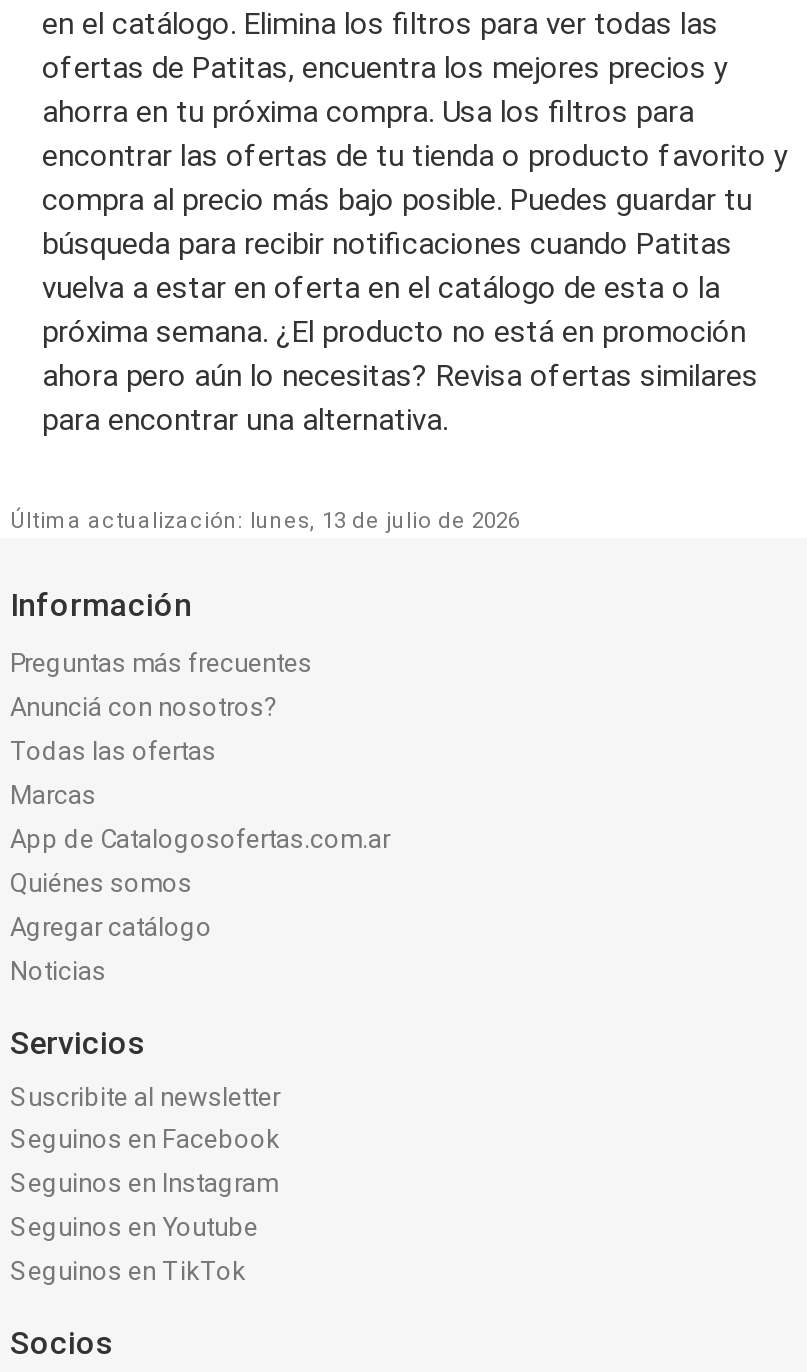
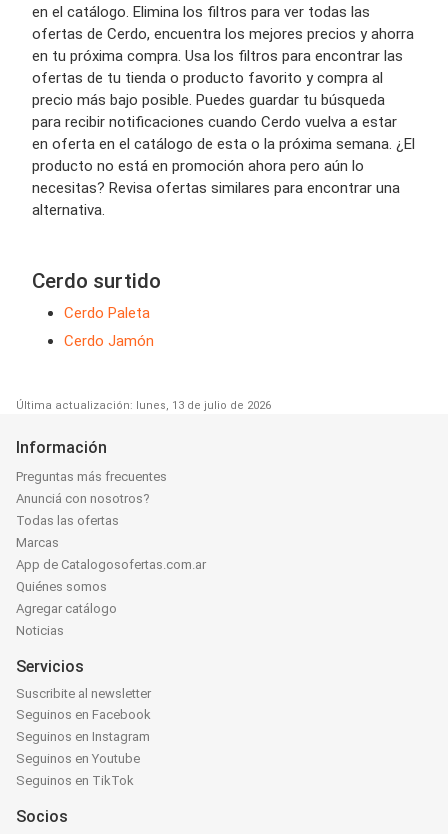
[42,49,788,437] ofertas de Patitas, encuentra los mejores precios y | ahorra en tu próxima compra. Usa los filtros para | encontrar las ofertas de tu tienda o producto favorito y | compra al precio más bajo posible. Puedes guardar tu | búsqueda para recibir notificaciones cuando Patitas | vuelva a estar en oferta en el catálogo de esta o la | próxima semana. ¿El producto no está en promoción | ahora pero aún lo necesitas? Revisa ofertas similares | para encontrar una alternativa. -> [32,25,415,350] ofertas de Cerdo, encuentra los mejores precios y ahorra | en tu próxima compra. Usa los filtros para encontrar las | ofertas de tu tienda o producto favorito y compra al | precio más bajo posible. Puedes guardar tu búsqueda | para recibir notificaciones cuando Cerdo vuelva a estar | en oferta en el catálogo de esta o la próxima semana. ¿El | producto no está en promoción ahora pero aún lo | necesitas? Revisa ofertas similares para encontrar una | alternativa. | Cerdo surtido | Cerdo Paleta | Cerdo Jamón

